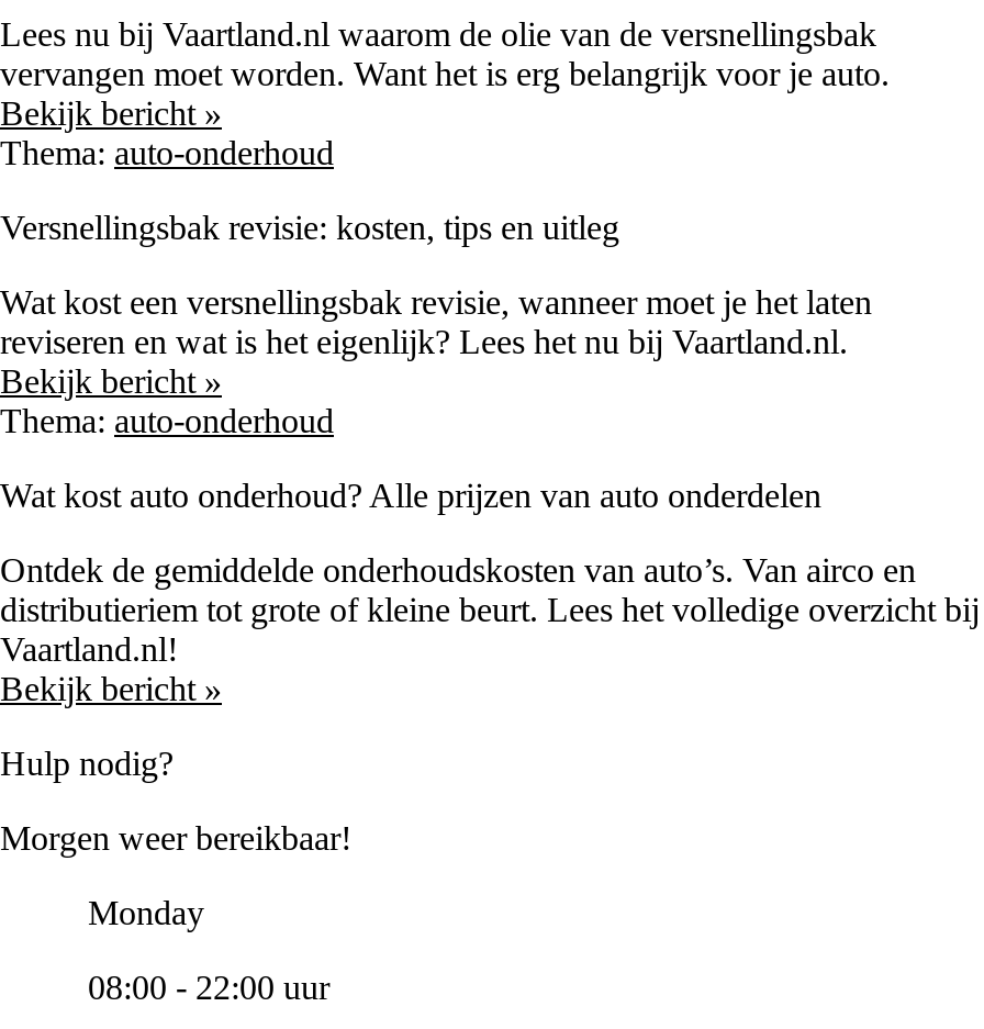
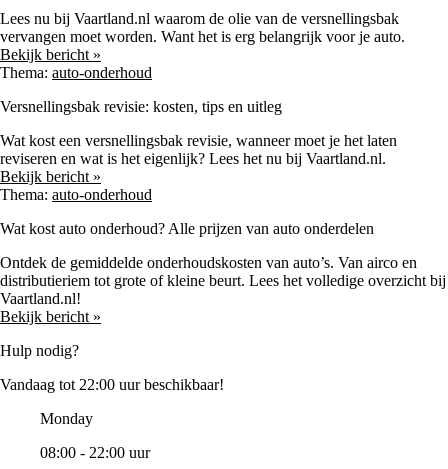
[0,819,351,856] Morgen weer bereikbaar! -> [0,376,224,393] Vandaag tot 22:00 uur beschikbaar!

